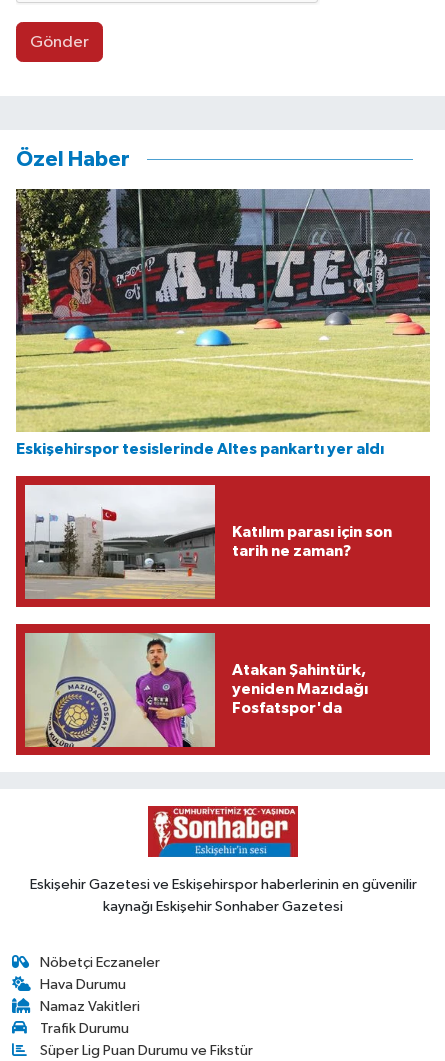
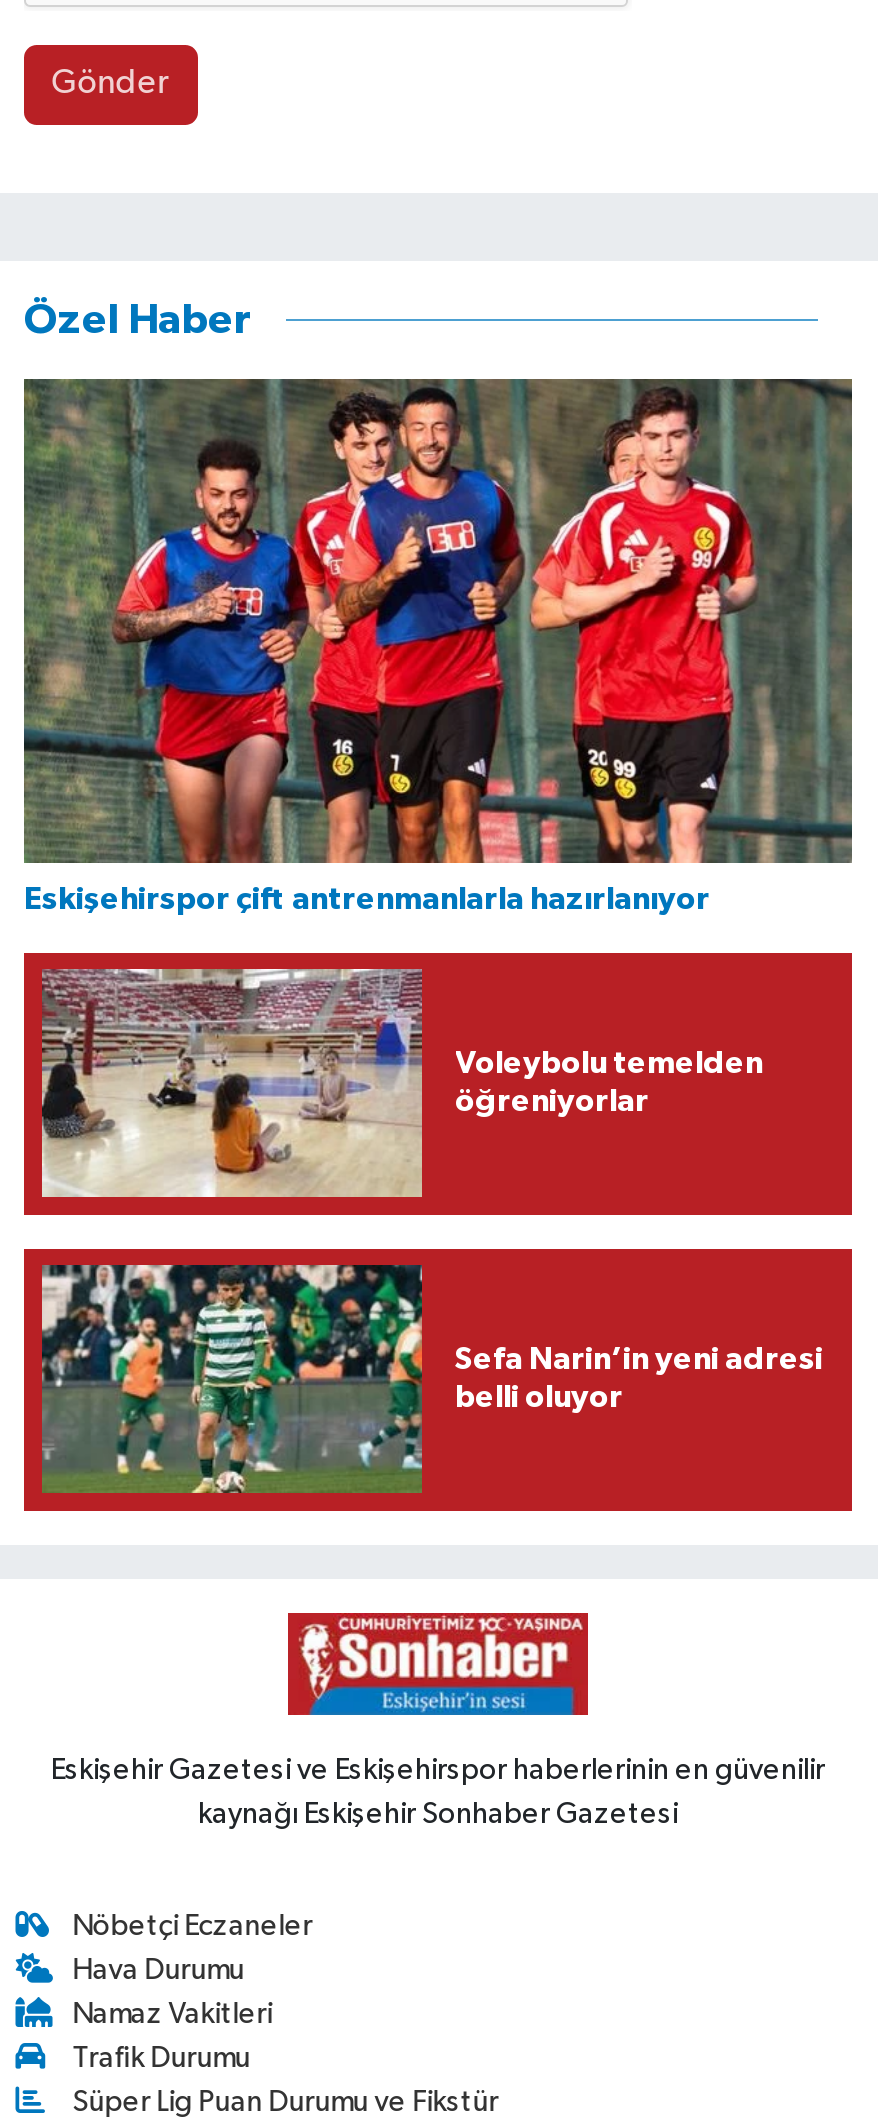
[15,188,431,457] [image] | Eskişehirspor tesislerinde Altes pankartı yer aldı -> [22,378,854,914] [image] | Eskişehirspor çift antrenmanlarla hazırlanıyor
[24,484,391,599] [image] | Katılım parası için son | tarih ne zaman? -> [40,968,763,1198] [image] | Voleybolu temelden | öğreniyorlar
[24,632,367,748] [image] | Atakan Şahintürk, | yeniden Mazıdağı | Fosfatspor'da -> [40,1264,823,1496] [image] | Sefa Narin’in yeni adresi | belli oluyor

